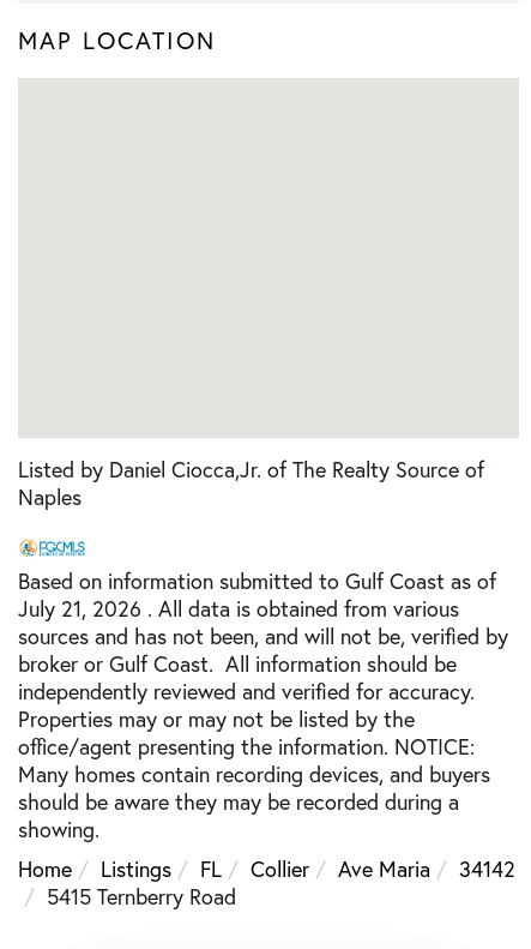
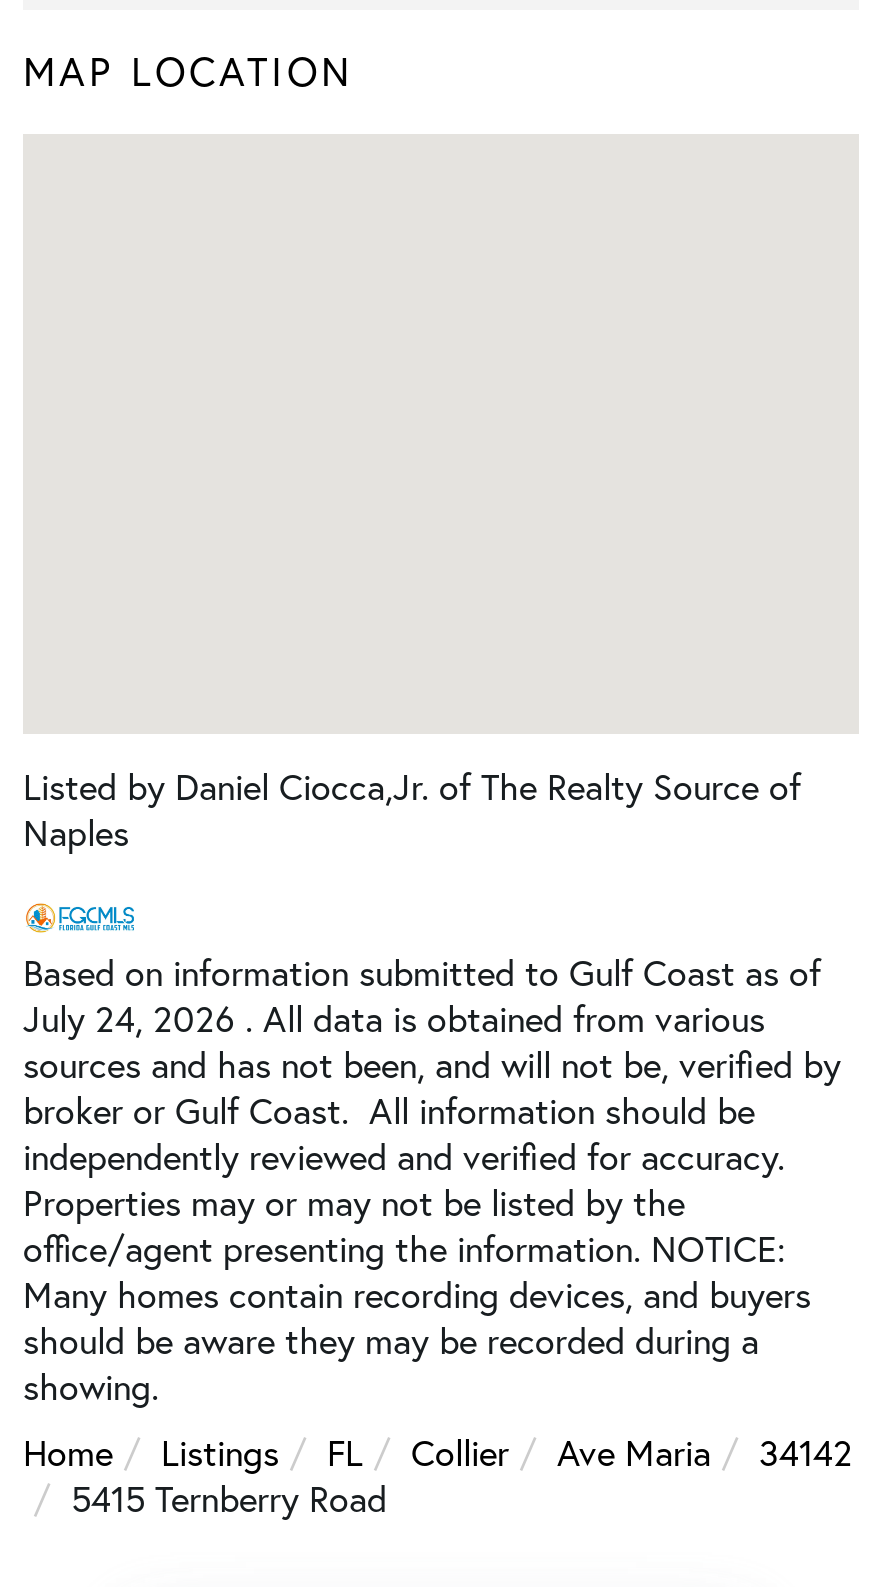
[18,595,459,622] July 21, 2026 . All data is obtained from various -> [23,995,765,1041] July 24, 2026 . All data is obtained from various

